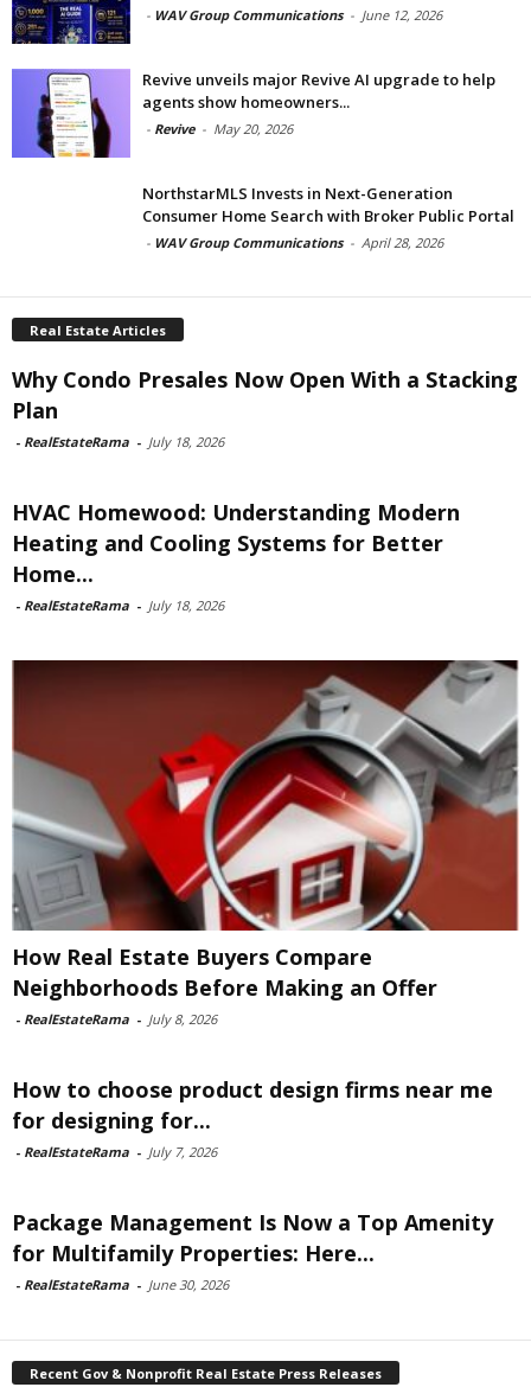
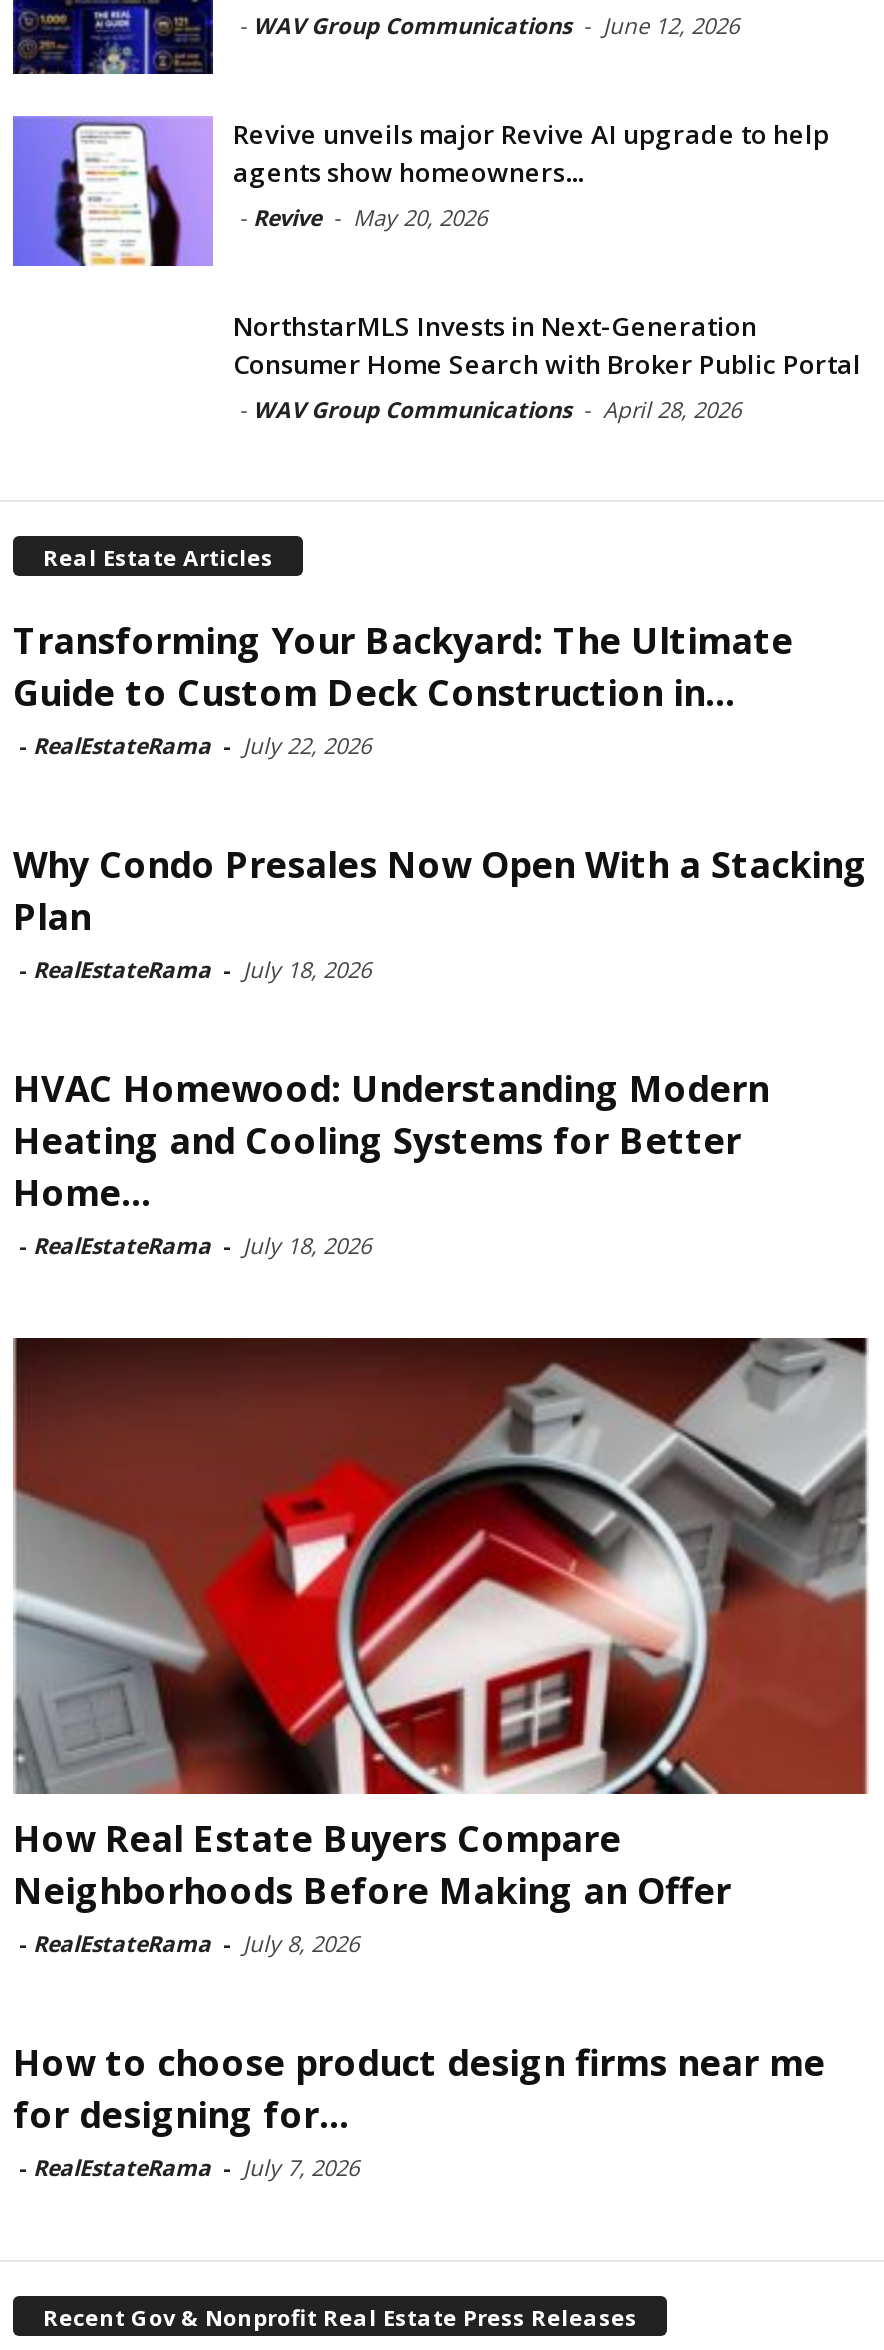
none -> [13,615,793,759] Transforming Your Backyard: The Ultimate | Guide to Custom Deck Construction in... | - RealEstateRama - July 22, 2026
moved [11,365,520,1161] -> [11,839,871,2182]: [image] | Why Condo Presales Now Open With a Stacking | Plan | ... | for designing for... | - RealEstateRama - July 7, 2026
[12,1208,493,1293] Package Management Is Now a Top Amenity | for Multifamily Properties: Here... | - RealEstateRama - June 30, 2026 -> none

